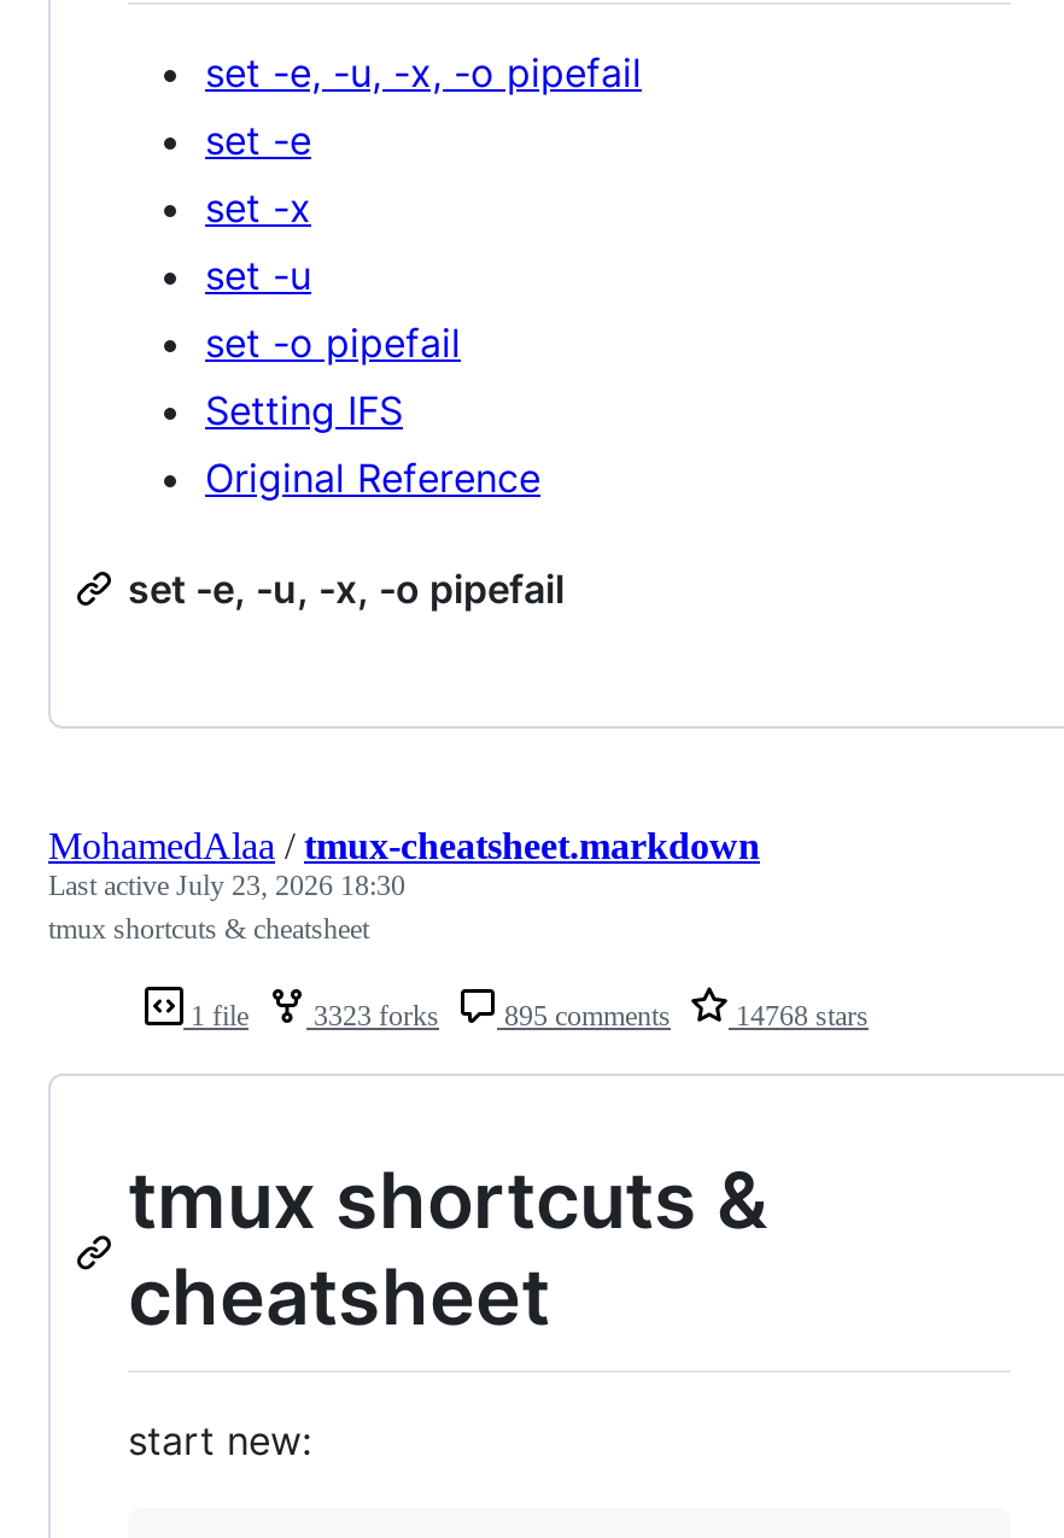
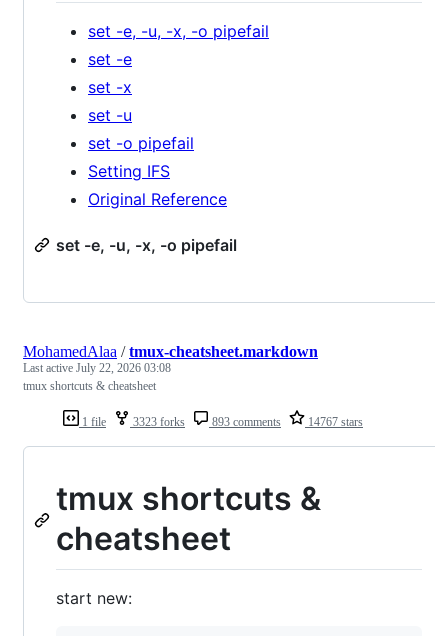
[48,869,405,903] Last active July 23, 2026 18:30 -> [23,361,171,375] Last active July 22, 2026 03:08
[497,999,671,1033] 895 comments -> [209,415,281,429] 893 comments
[729,999,869,1033] 14768 stars -> [305,415,363,429] 14767 stars

